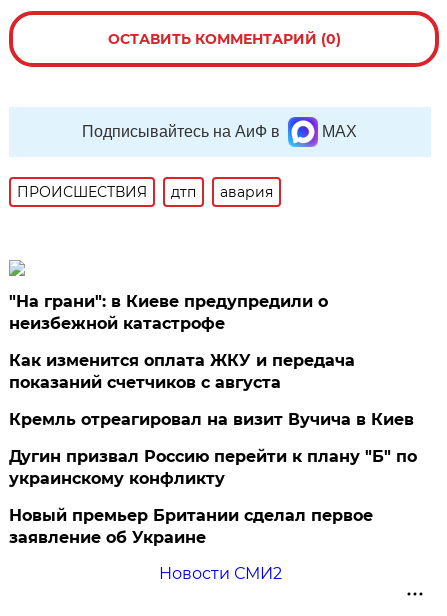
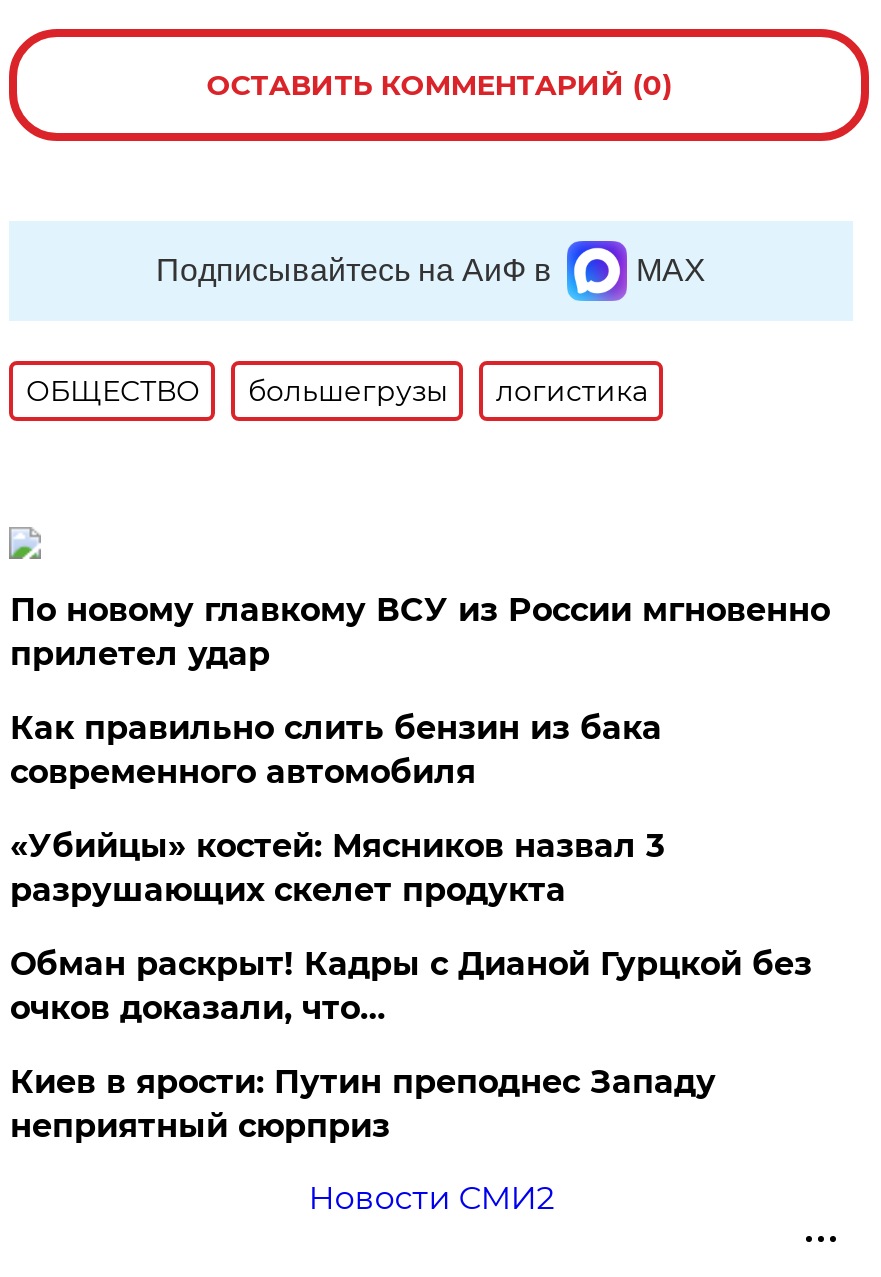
[17,183,273,201] ПРОИСШЕСТВИЯ | дтп | авария -> [26,373,648,409] ОБЩЕСТВО | большегрузы | логистика
[9,292,328,333] "На грани": в Киеве предупредили о | неизбежной катастрофе -> [10,591,830,673] По новому главкому ВСУ из России мгновенно | прилетел удар
[9,351,355,392] Как изменится оплата ЖКУ и передача | показаний счетчиков с августа -> [10,709,662,791] Как правильно слить бензин из бака | современного автомобиля
[9,410,414,429] Кремль отреагировал на визит Вучича в Киев -> [10,827,664,909] «Убийцы» костей: Мясников назвал 3 | разрушающих скелет продукта
[9,447,417,488] Дугин призвал Россию перейти к плану "Б" по | украинскому конфликту -> [10,945,812,1027] Обман раскрыт! Кадры с Дианой Гурцкой без | очков доказали, что…
[9,506,373,547] Новый премьер Британии сделал первое | заявление об Украине -> [10,1063,716,1145] Киев в ярости: Путин преподнес Западу | неприятный сюрприз

